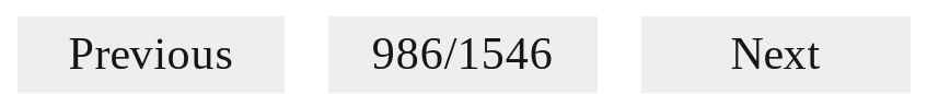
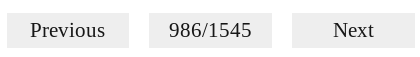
[372,28,554,81] 986/1546 -> [169,18,252,42] 986/1545

